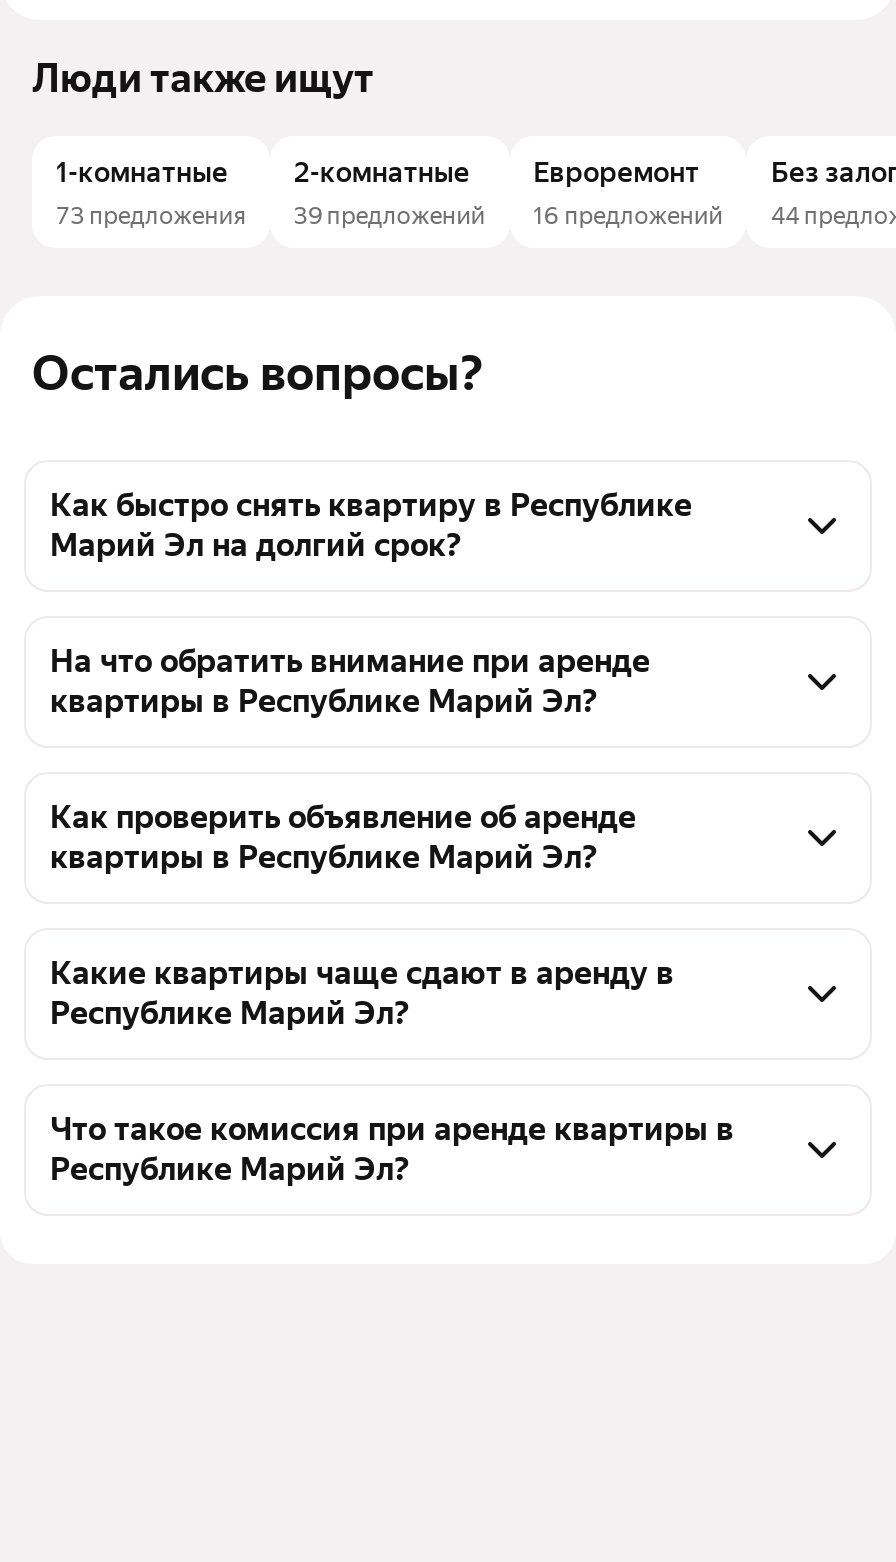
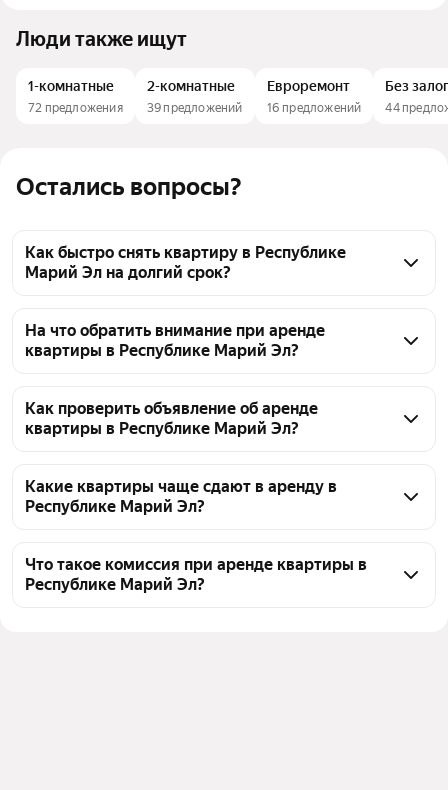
[56,202,246,230] 73 предложения -> [28,101,123,115] 72 предложения

